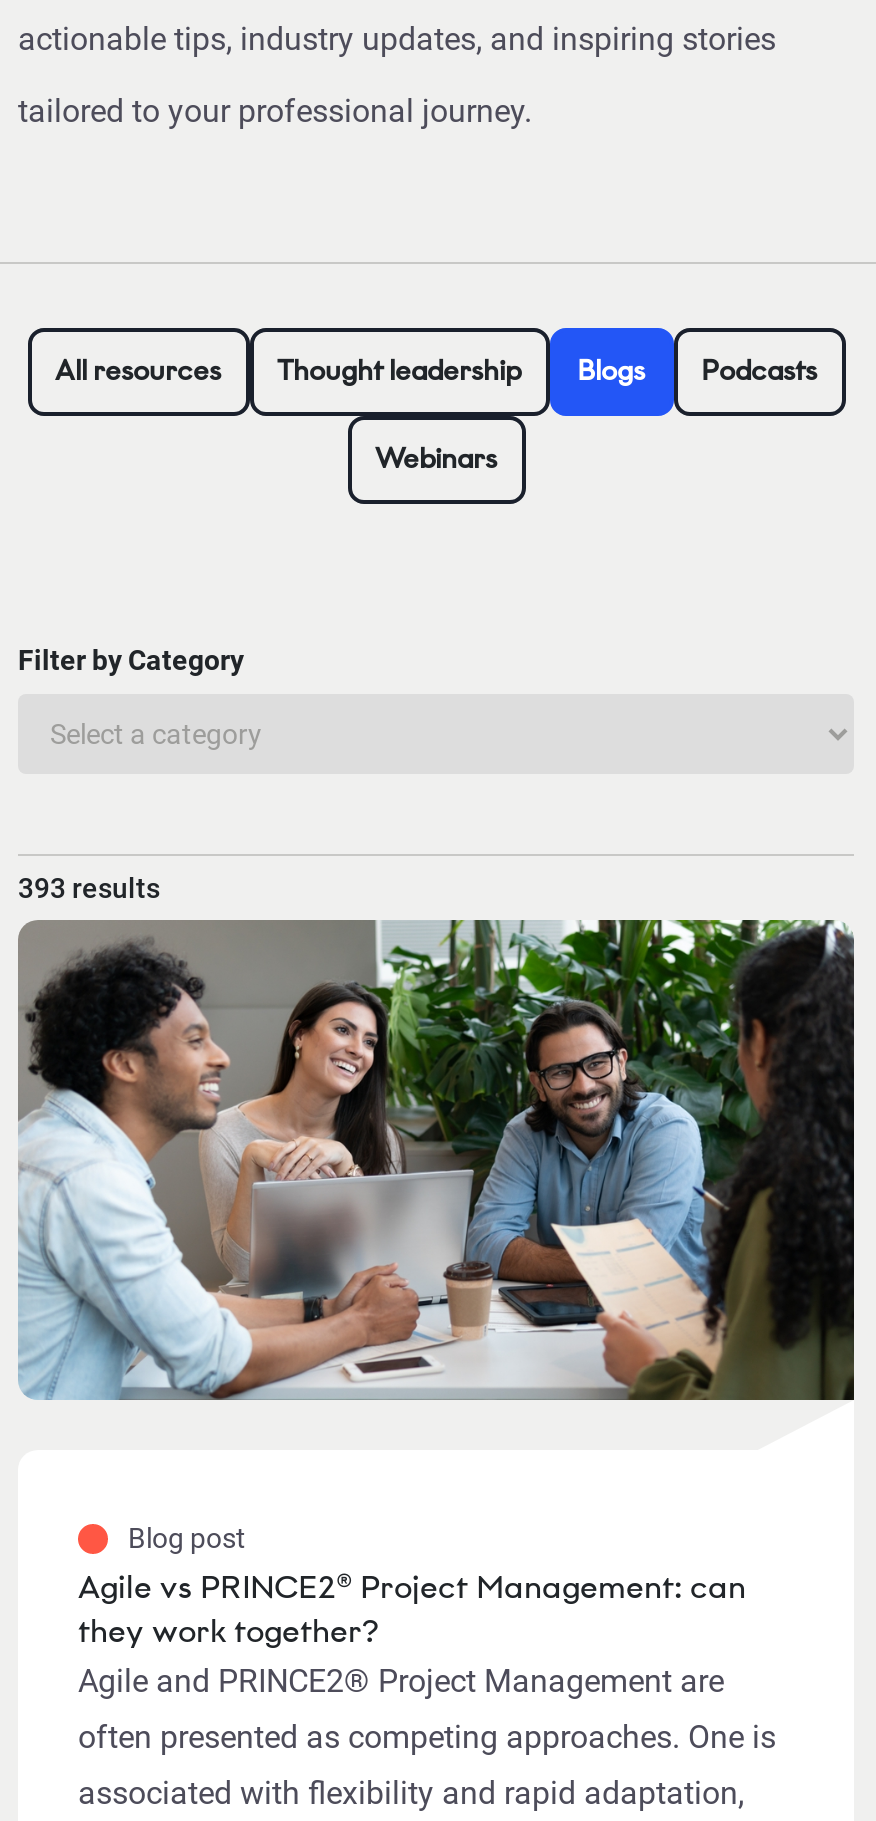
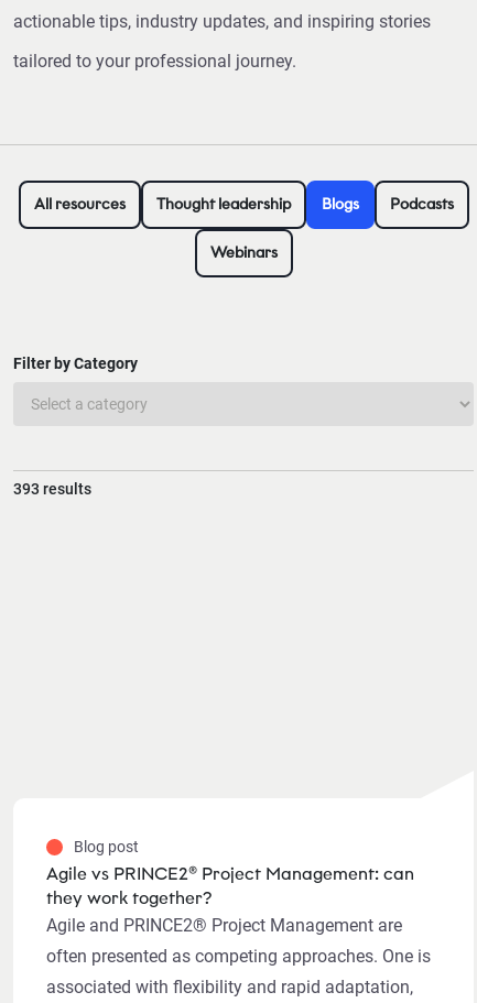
[16,918,856,1402] [image] -> none

